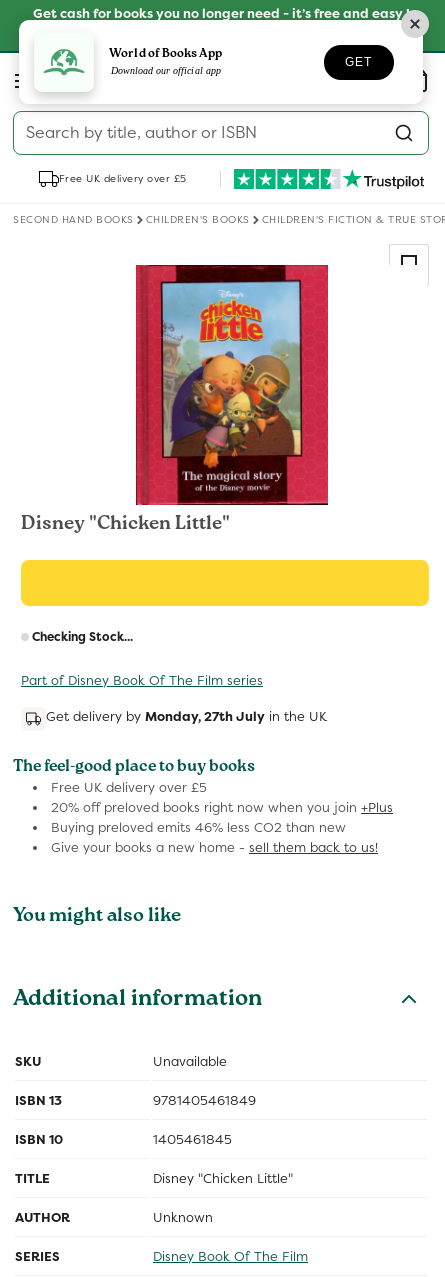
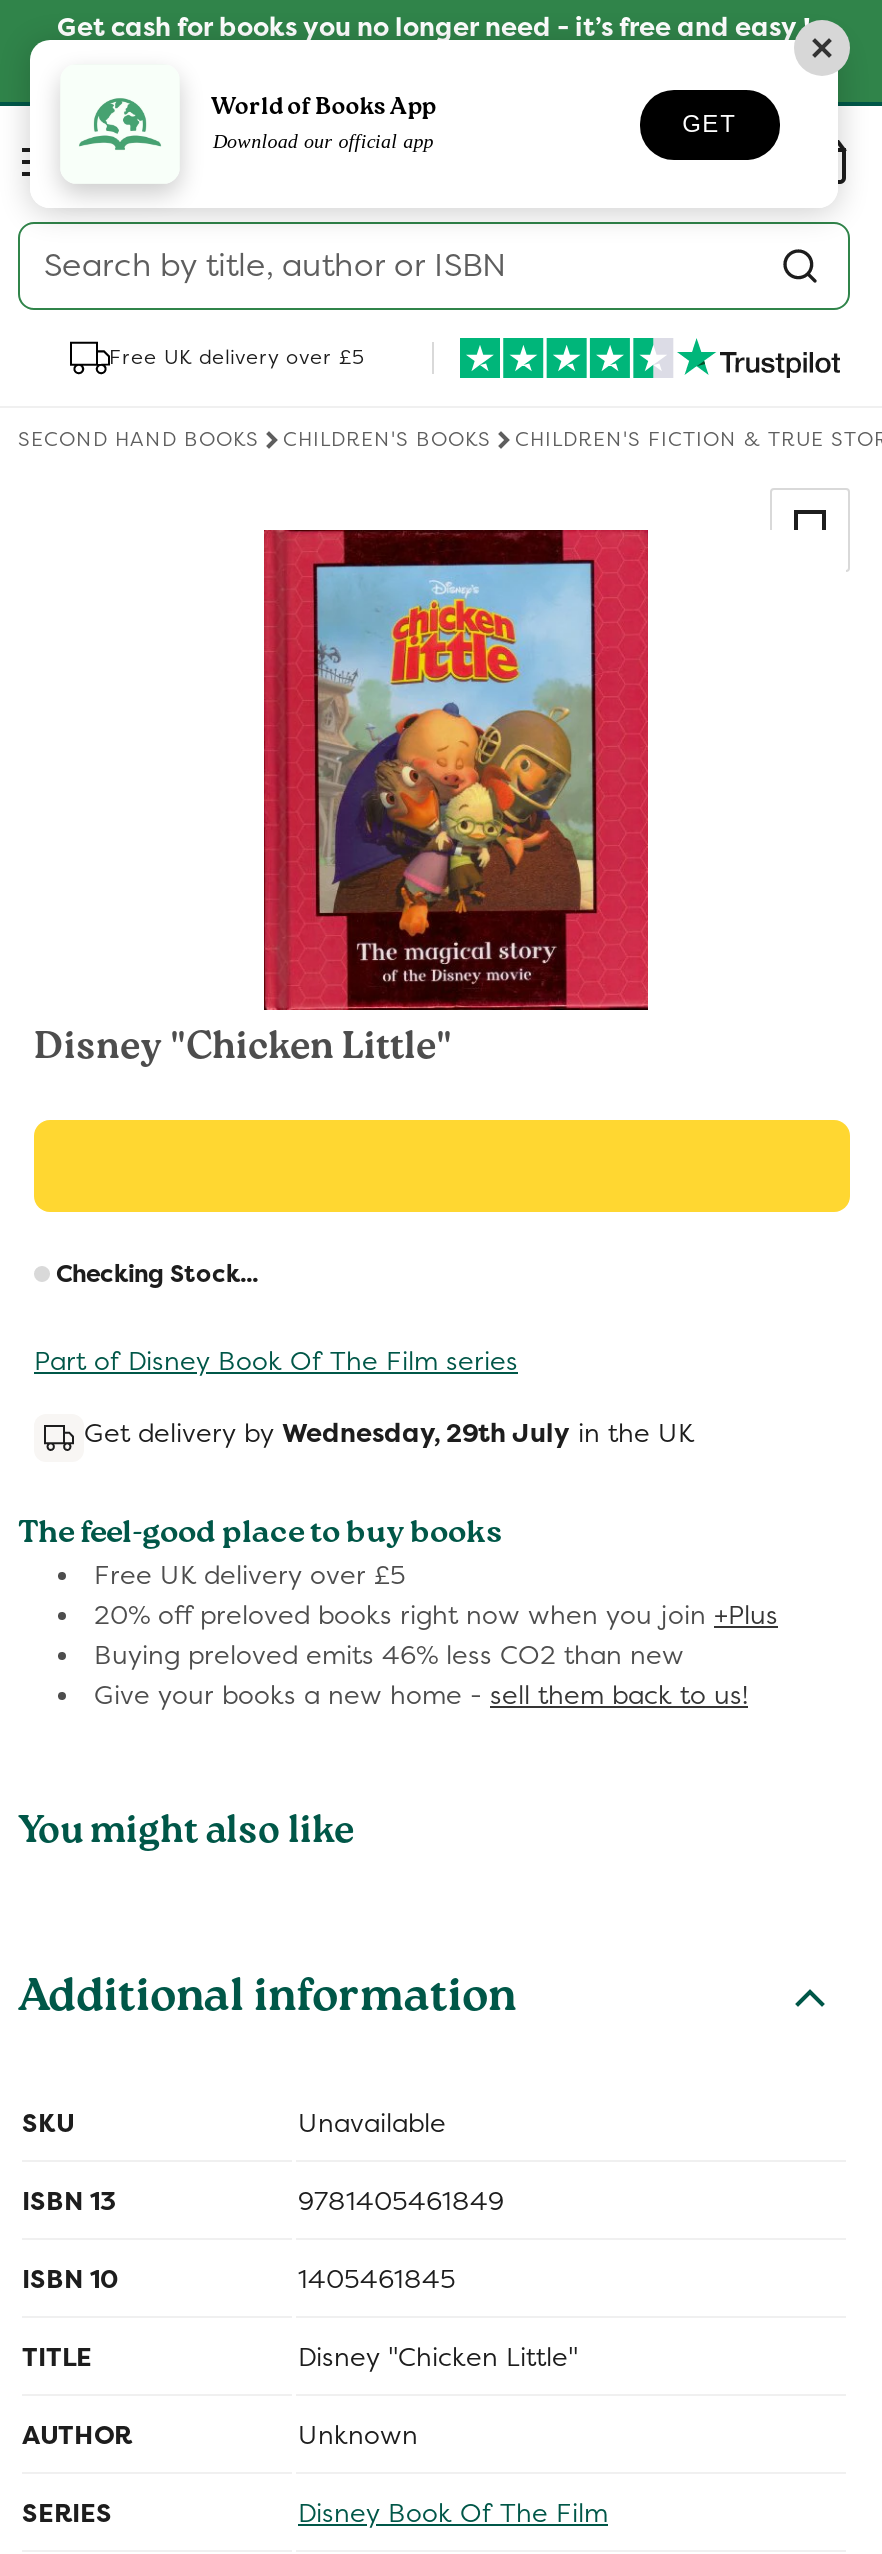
[46,709,327,724] Get delivery by Monday, 27th July in the UK -> [84,1418,694,1448] Get delivery by Wednesday, 29th July in the UK

